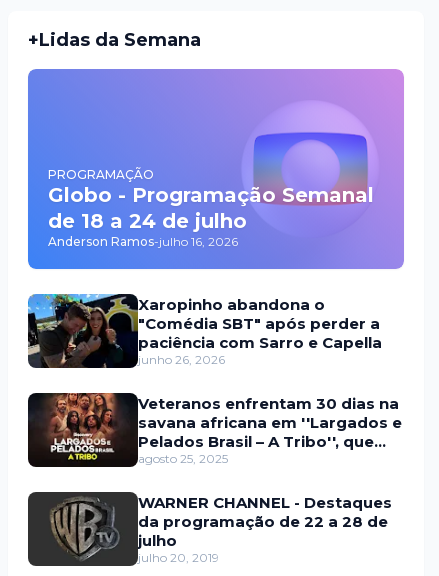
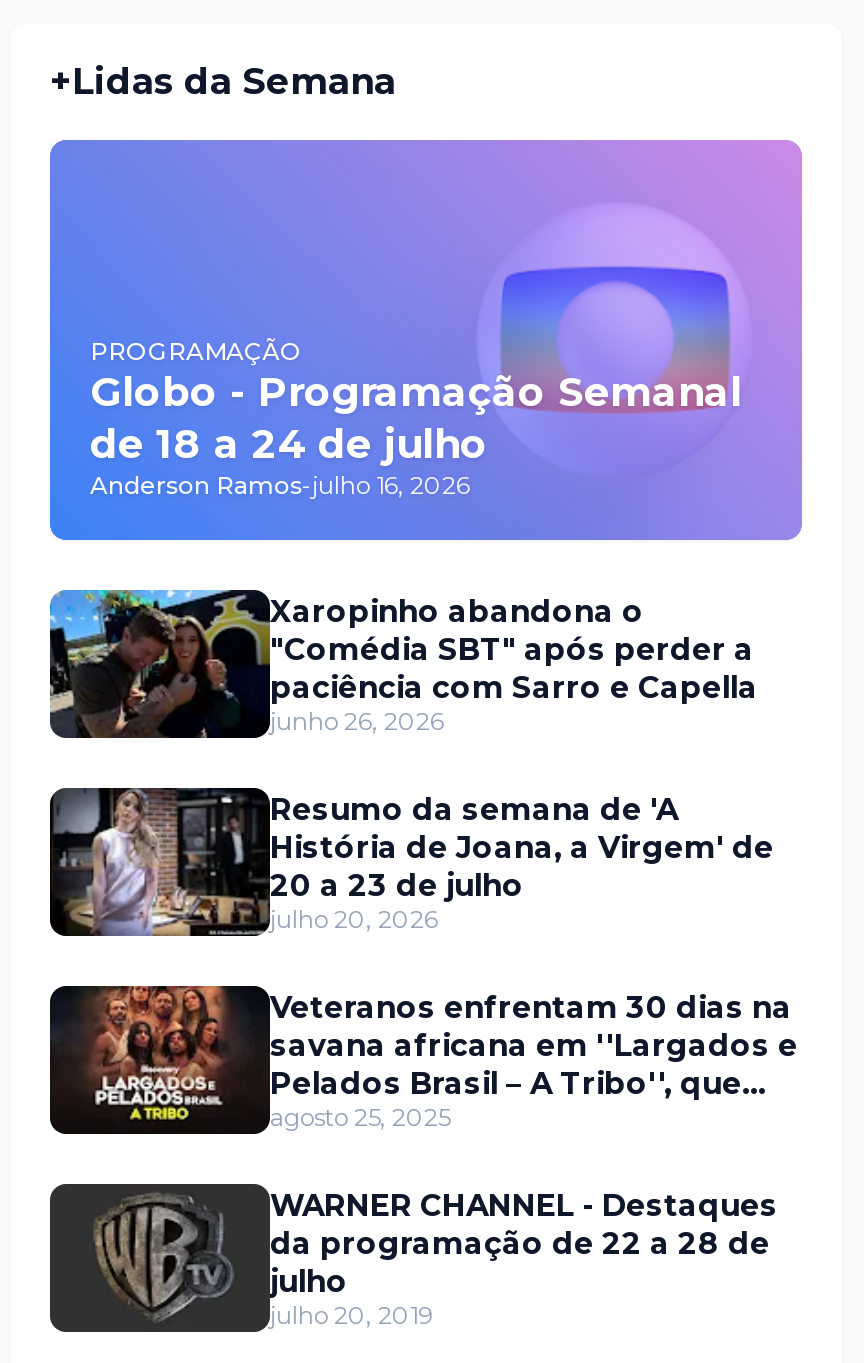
none -> [54,786,774,938] [image] | Resumo da semana de 'A | História de Joana, a Virgem' de | 20 a 23 de julho | julho 20, 2026

